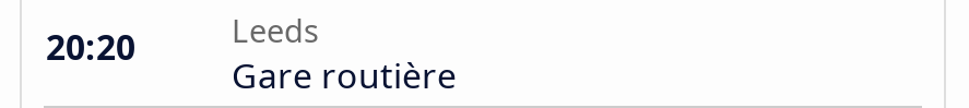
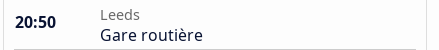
[46,23,135,71] 20:20 -> [15,11,56,33] 20:50

